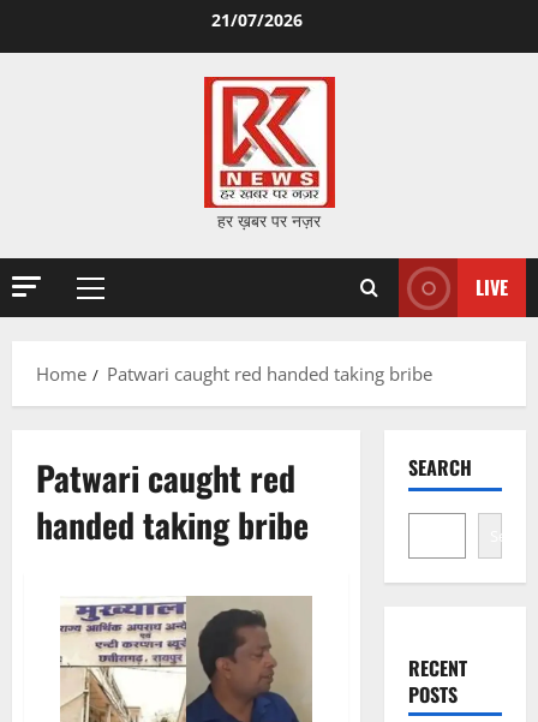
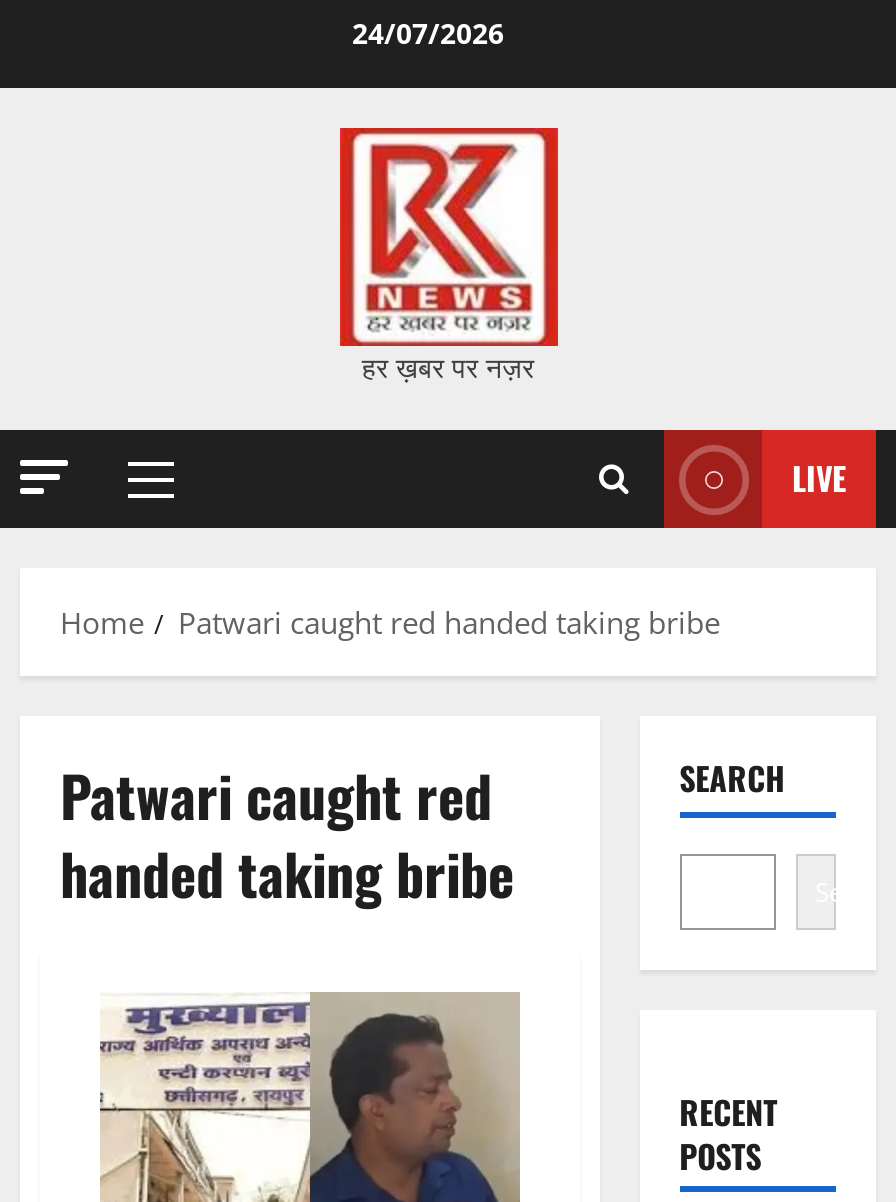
[211,8,303,31] 21/07/2026 -> [352,14,504,52] 24/07/2026

